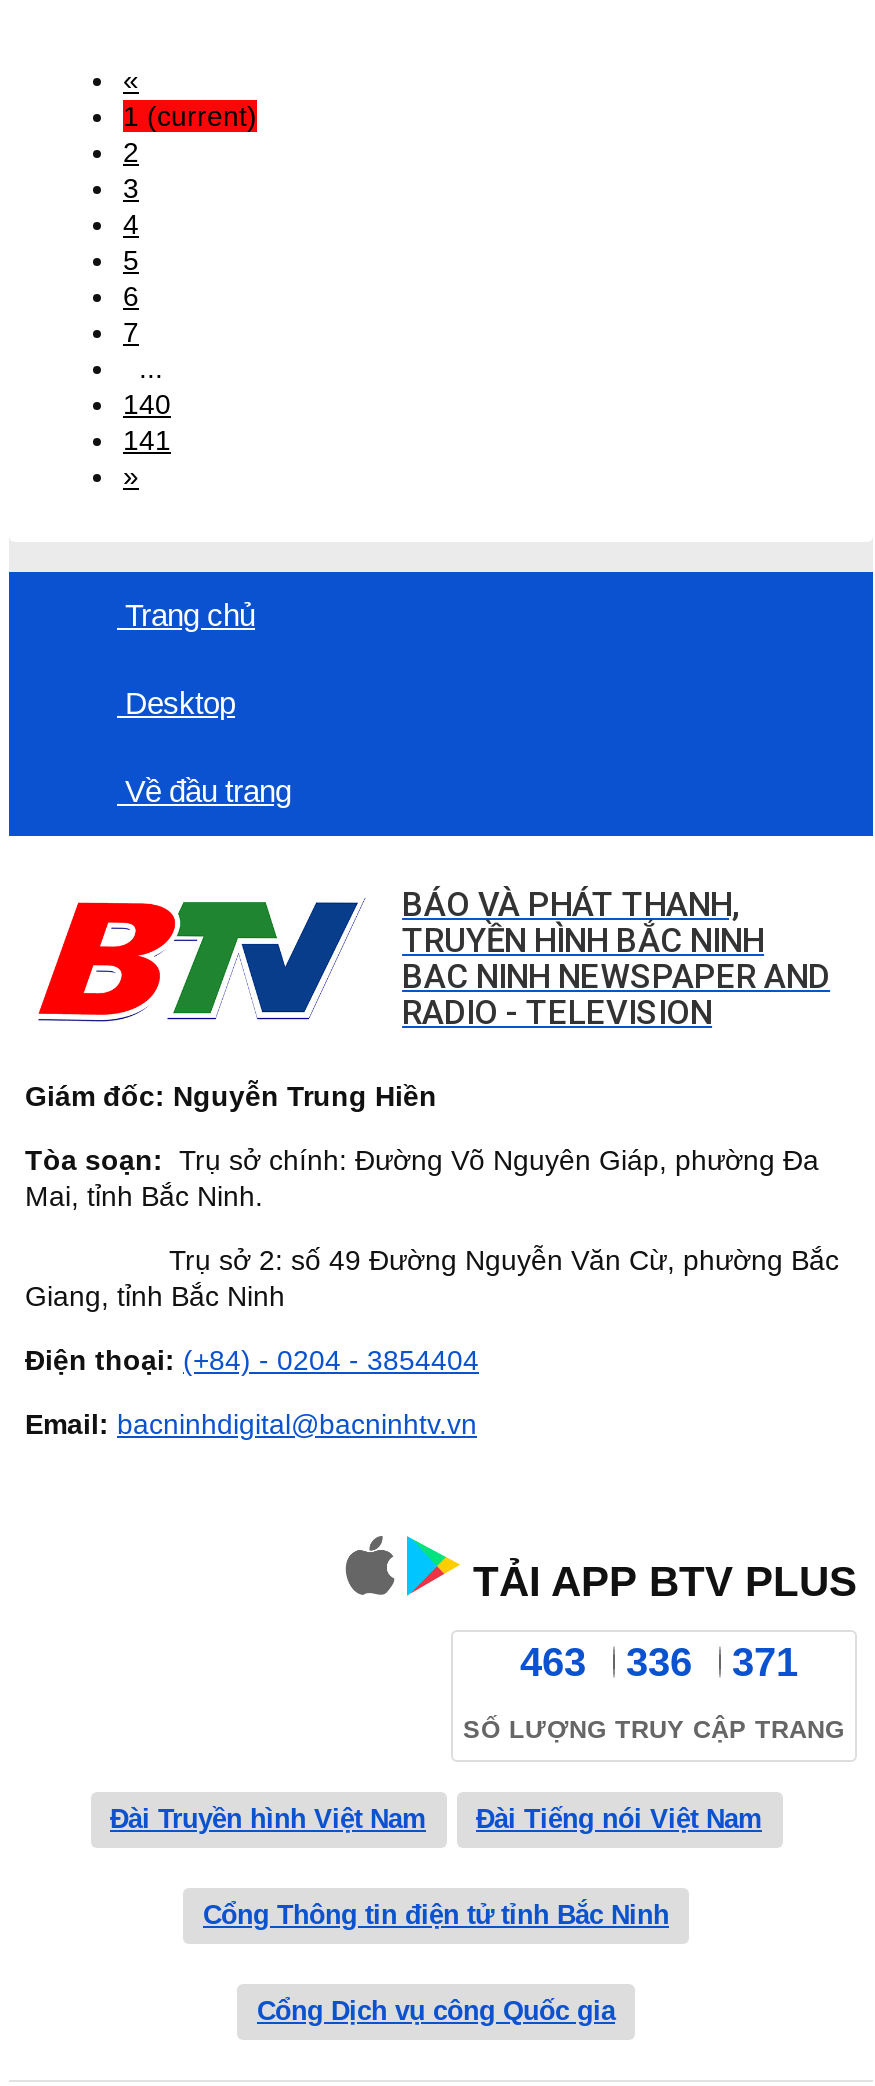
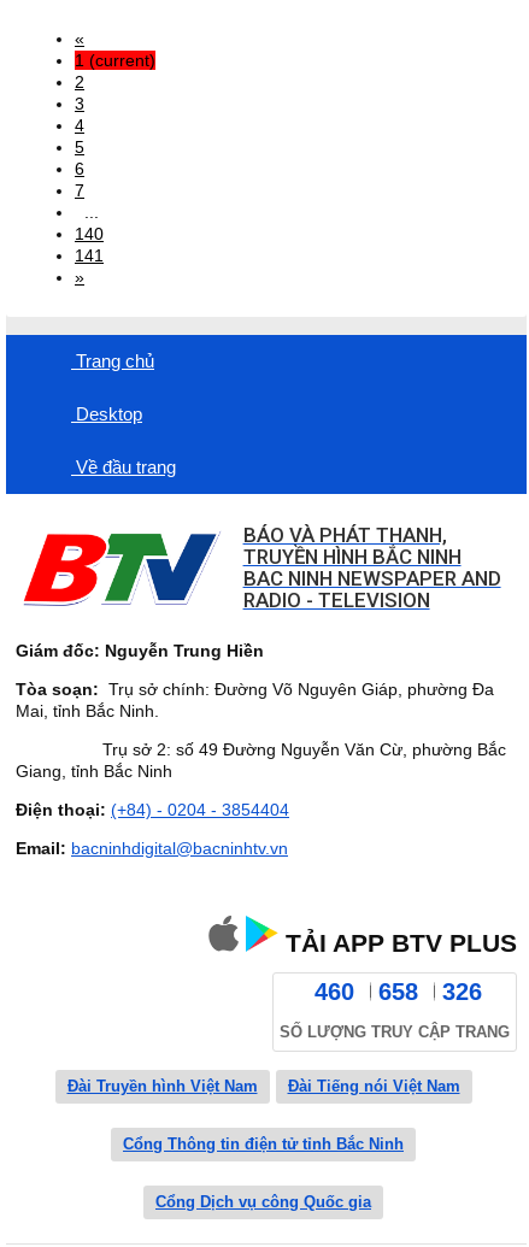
[520,1640,586,1684] 463 -> [314,979,354,1005] 460
[626,1640,692,1684] 336 -> [378,979,418,1005] 658
[732,1640,798,1684] 371 -> [442,979,481,1005] 326

